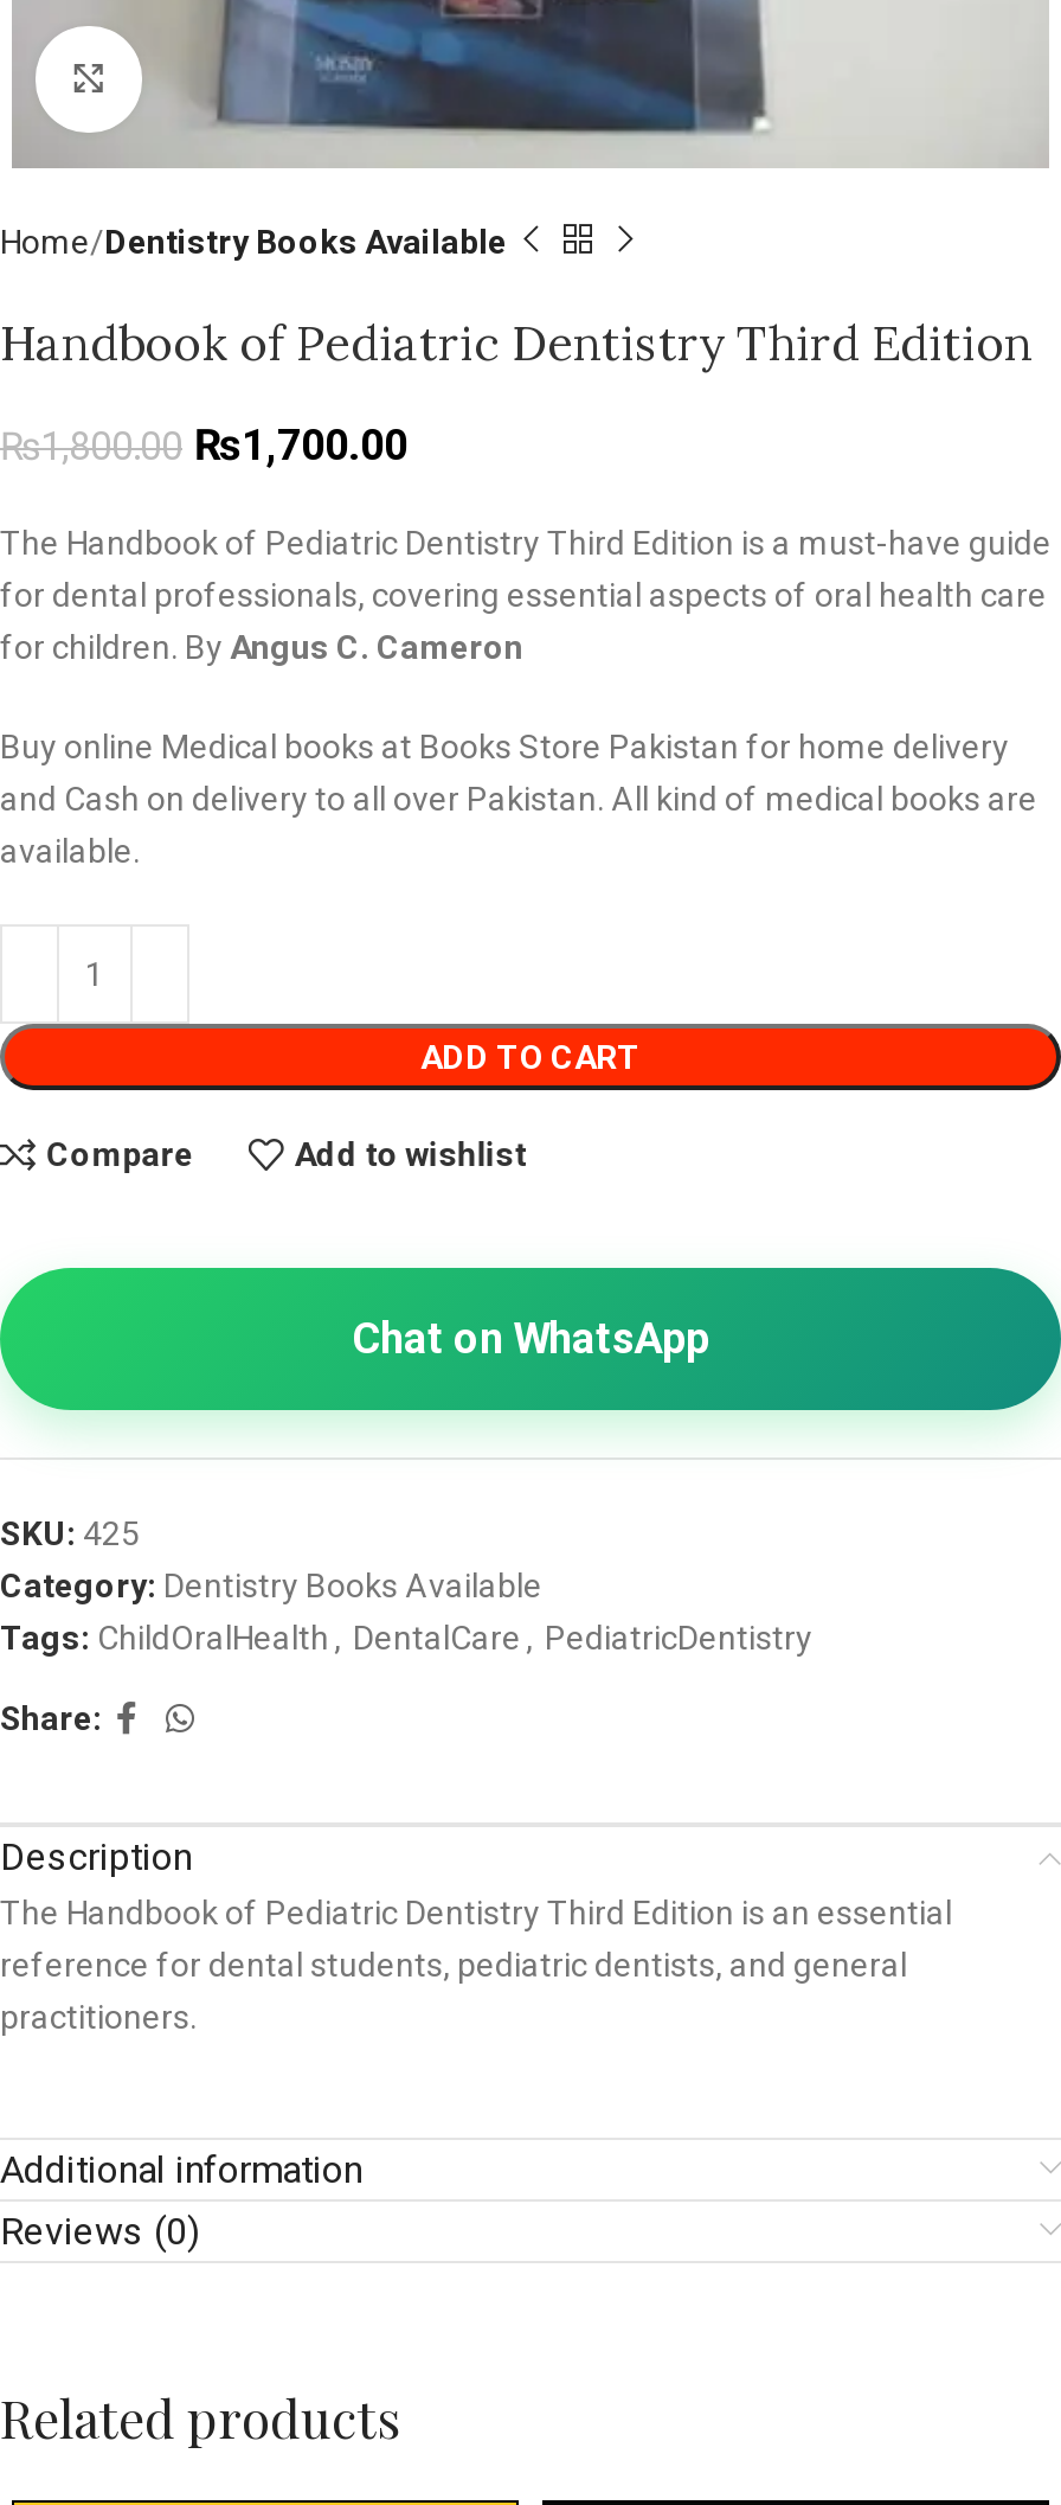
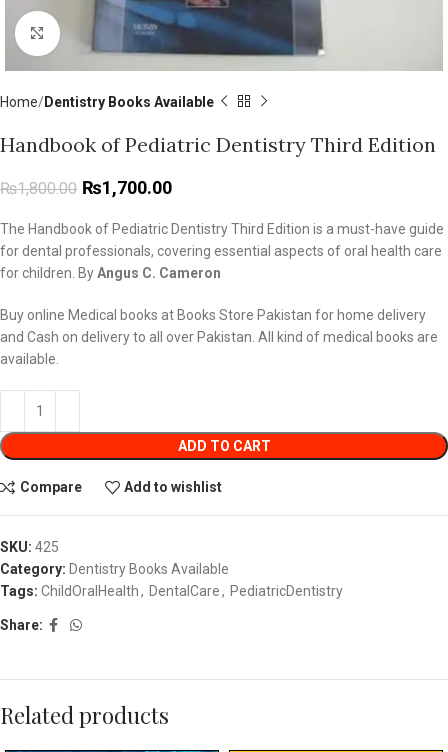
[352,1312,709,1362] Chat on WhatsApp -> none
[0,1834,952,2253] Description | The Handbook of Pediatric Dentistry Third Edition is an essential | reference for dental students, pediatric dentists, and general | practitioners. | Additional information | Reviews (0) -> none

